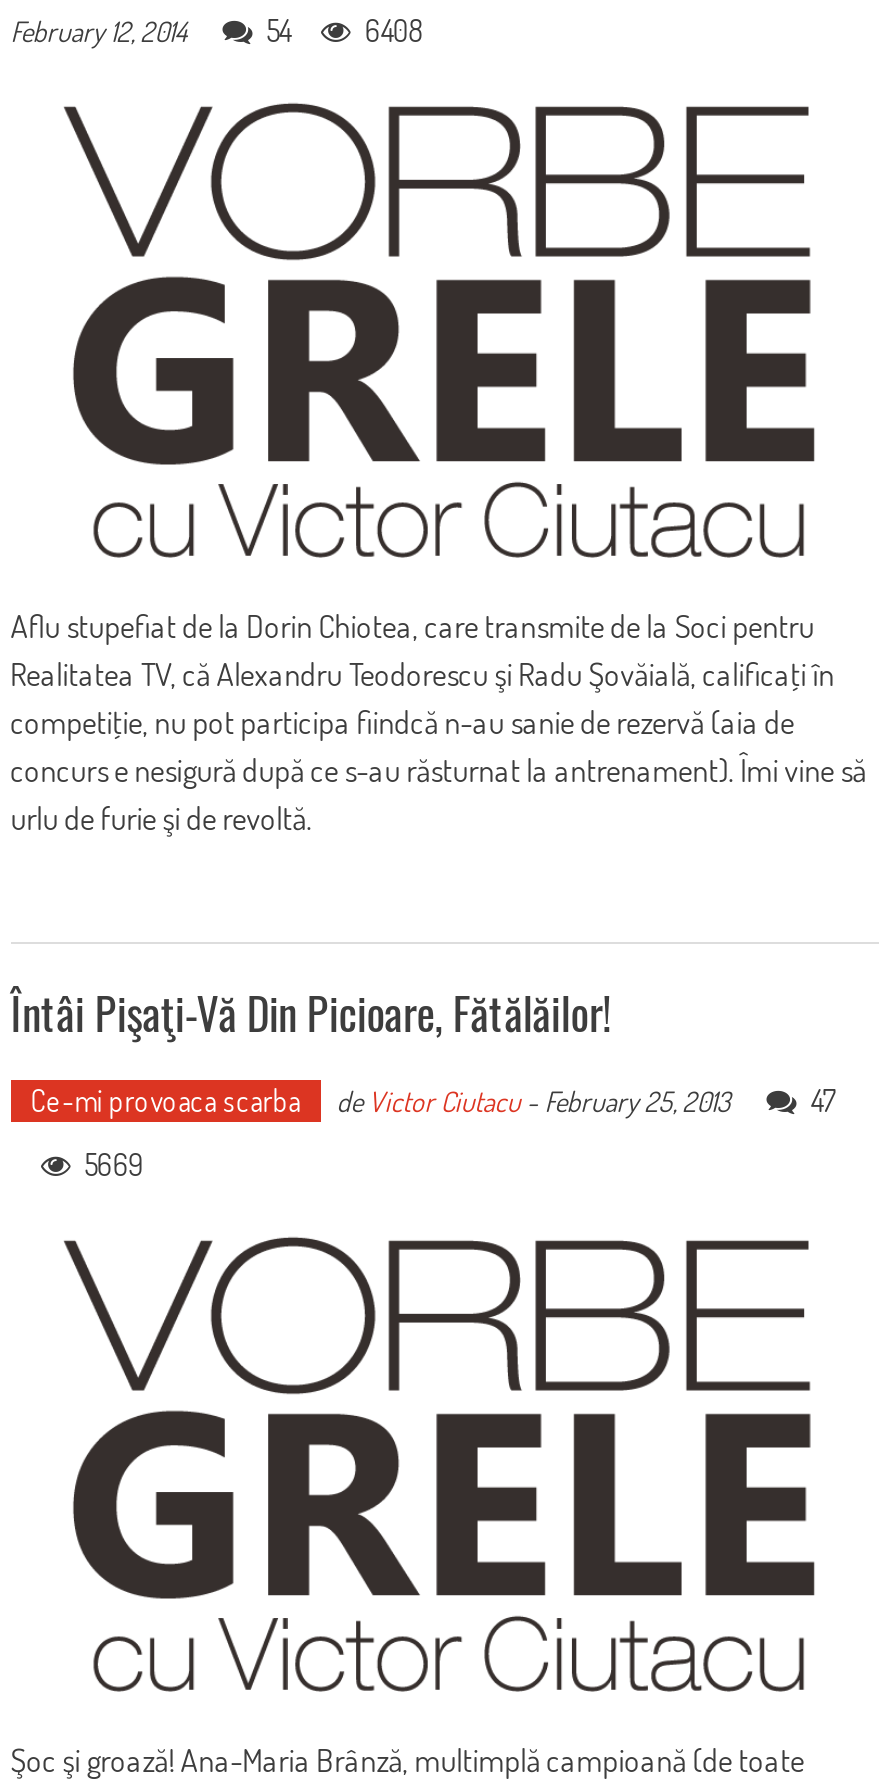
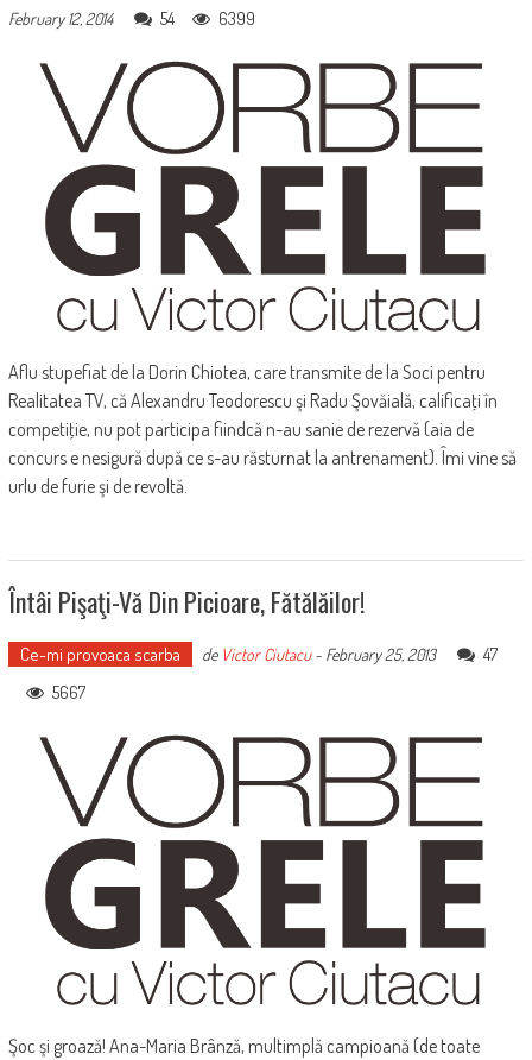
[266,13,424,51] 54 6408 -> [160,8,255,30] 54 6399
[84,1147,144,1185] 5669 -> [52,681,85,704] 5667

